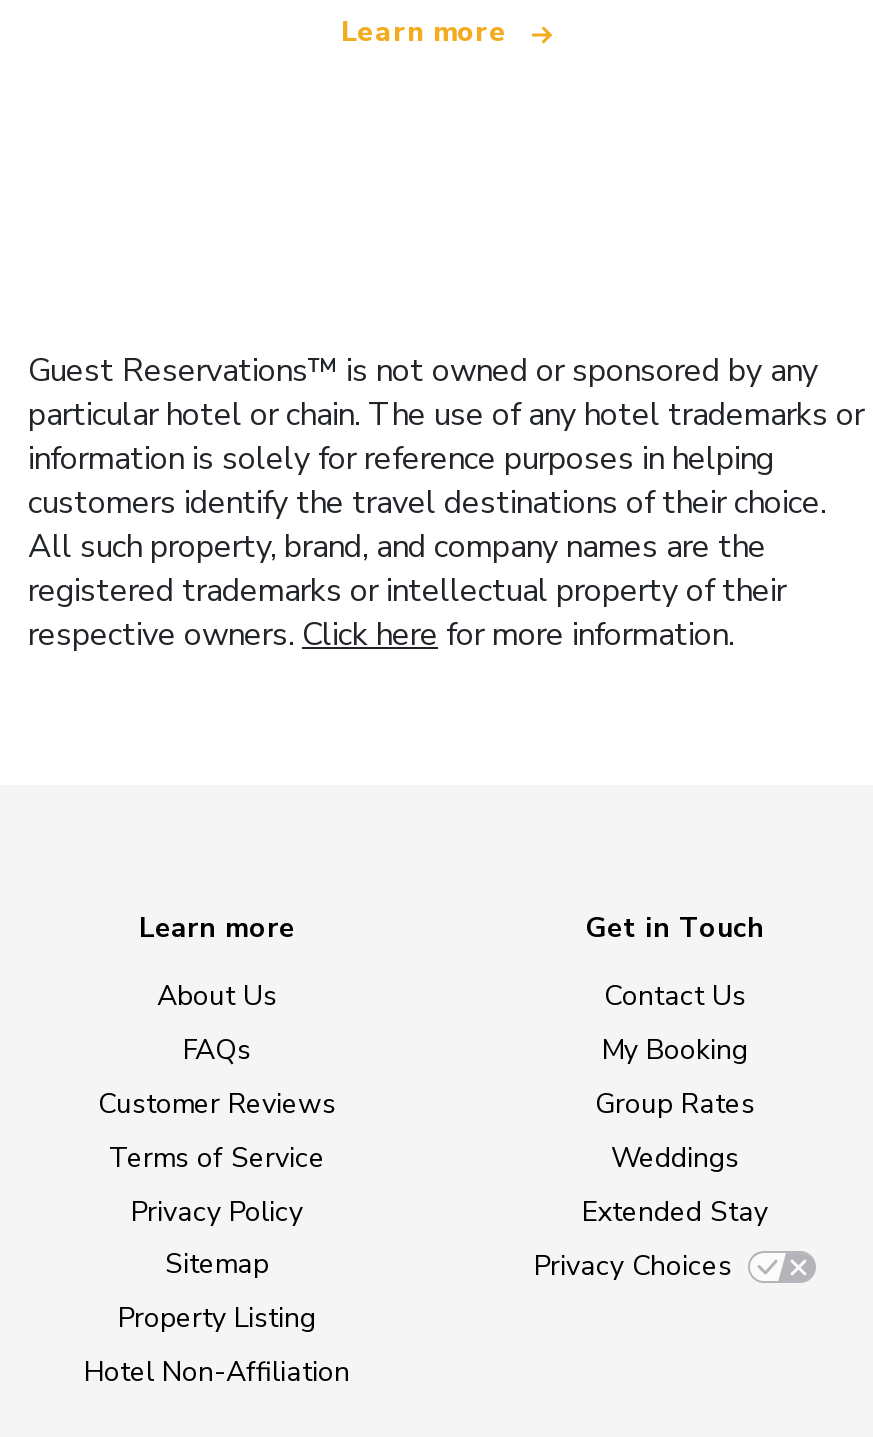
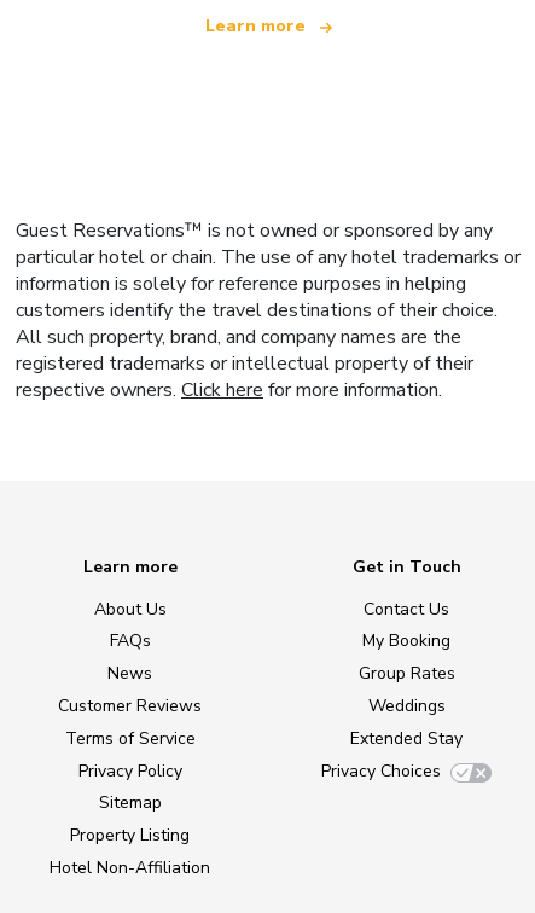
none -> [107,662,152,685] News

